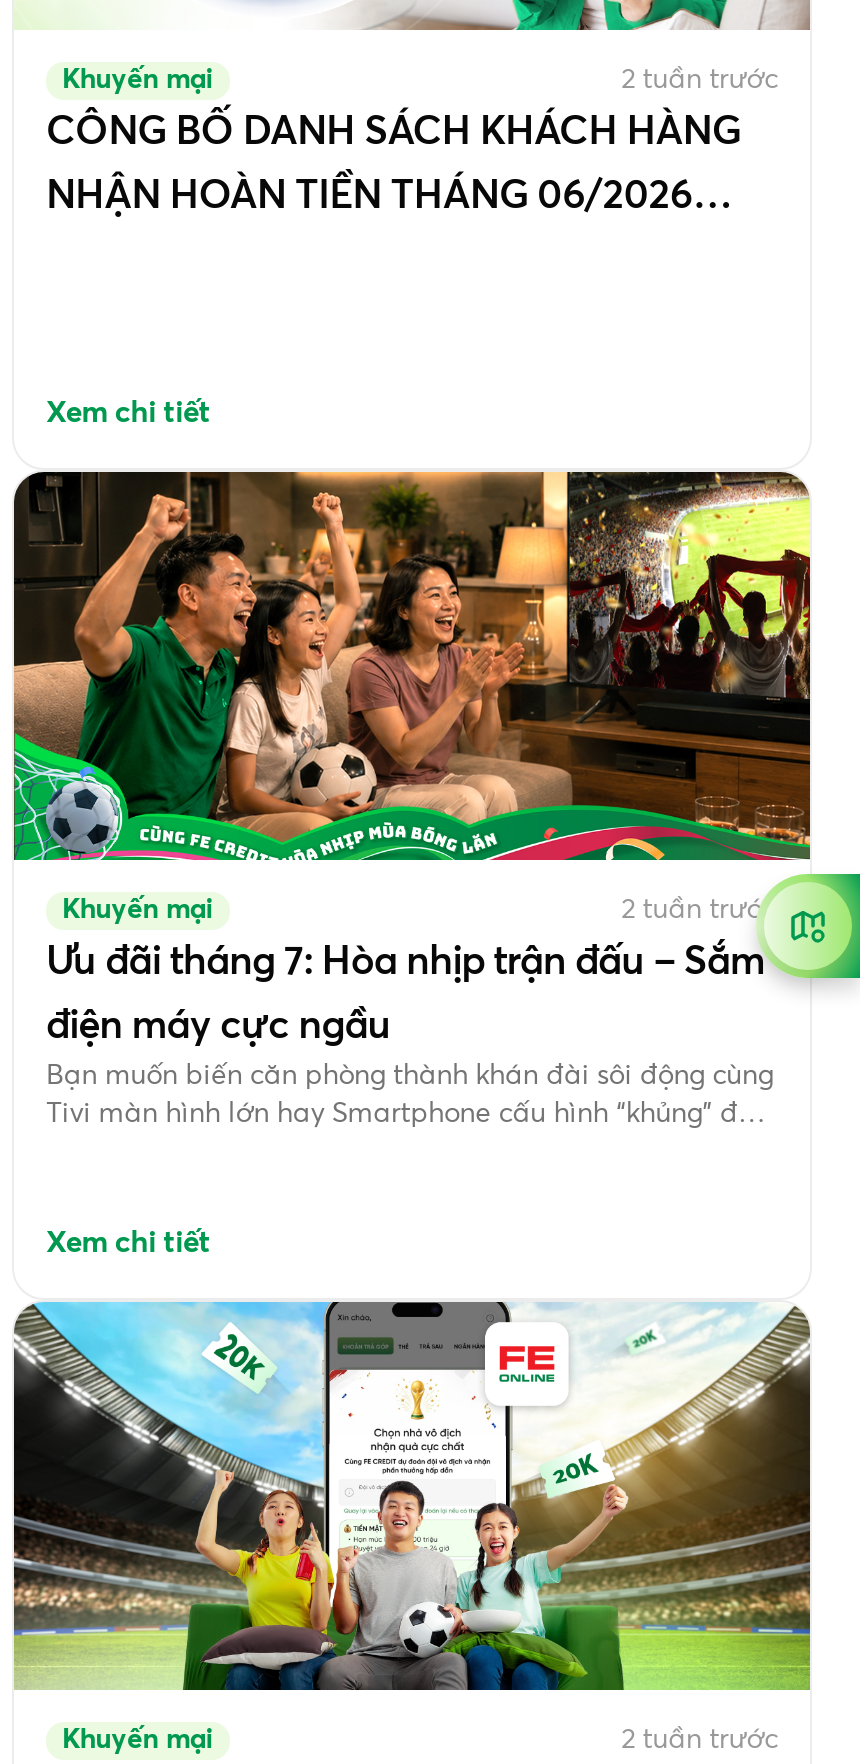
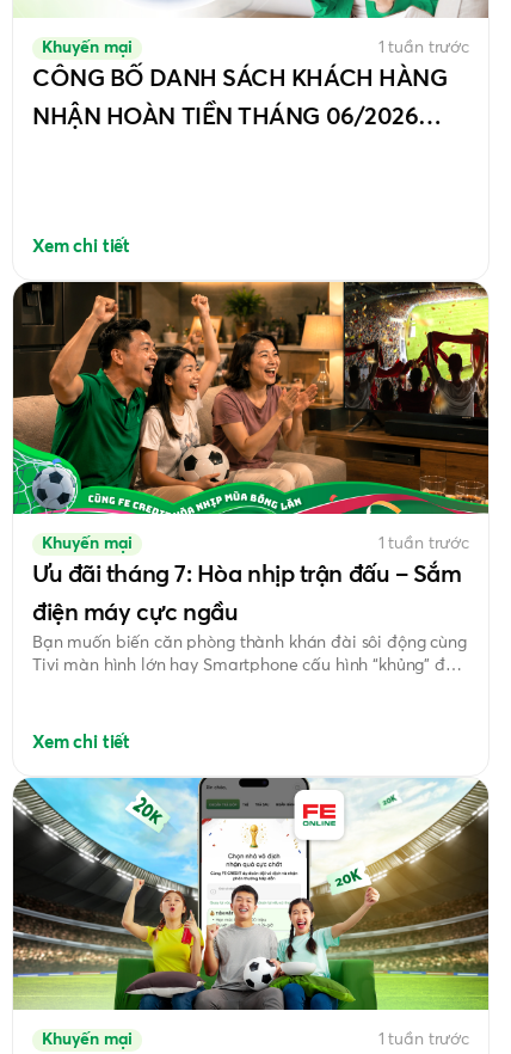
[621,66,778,94] 2 tuần trước -> [378,39,469,56] 1 tuần trước
[772,872,854,986] [image] -> none
[621,896,778,924] 2 tuần trước -> [378,535,469,552] 1 tuần trước
[621,1726,778,1754] 2 tuần trước -> [378,1031,469,1048] 1 tuần trước

